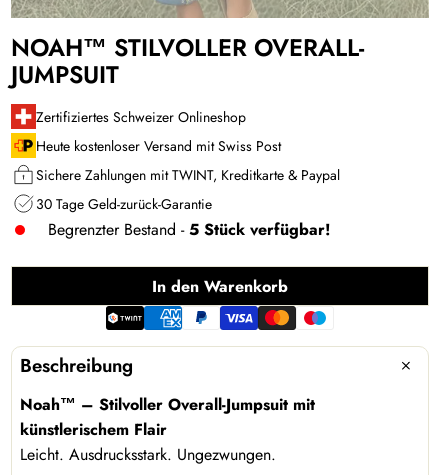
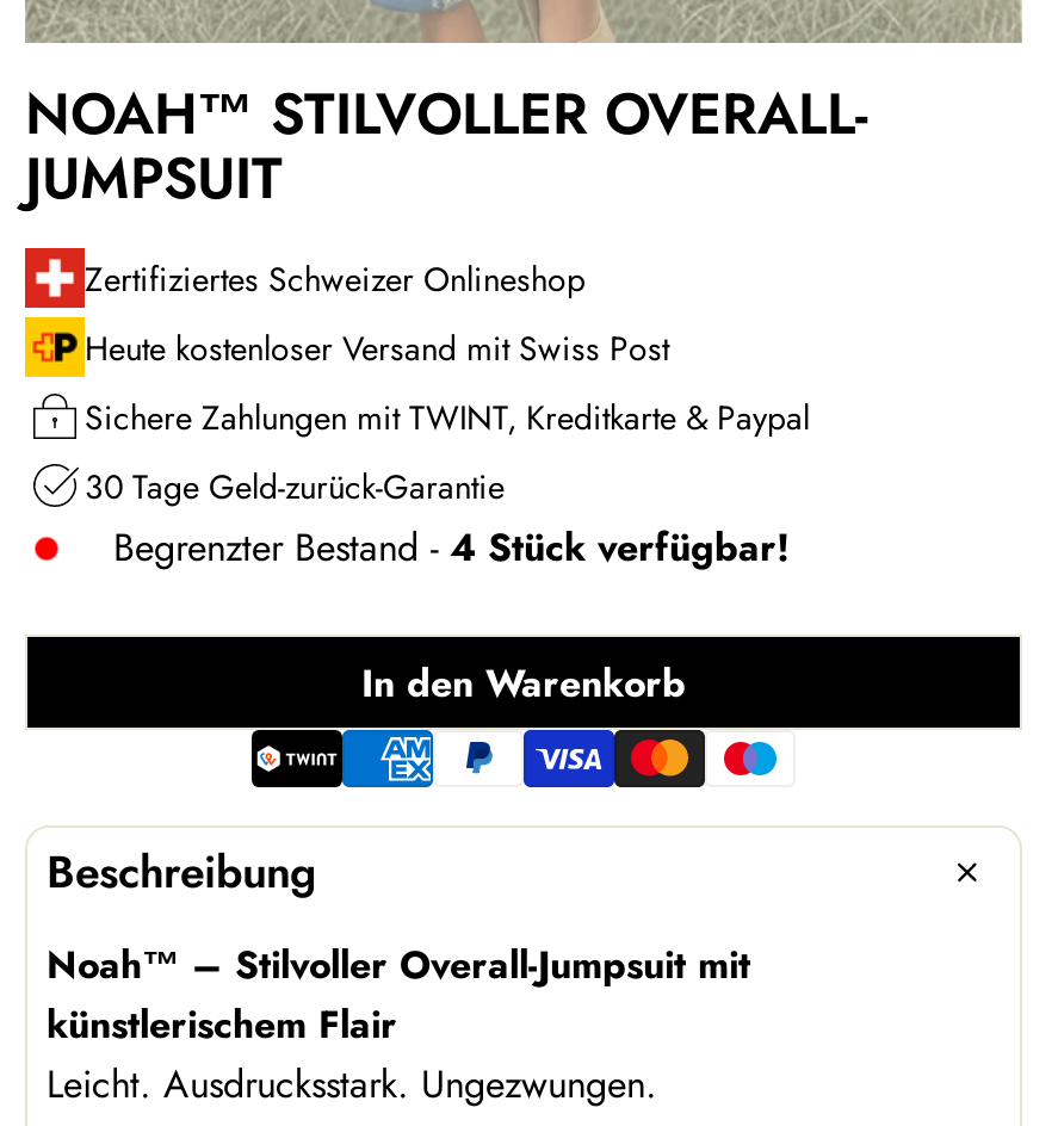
[48,218,330,241] Begrenzter Bestand - 5 Stück verfügbar! -> [113,521,788,576] Begrenzter Bestand - 4 Stück verfügbar!

